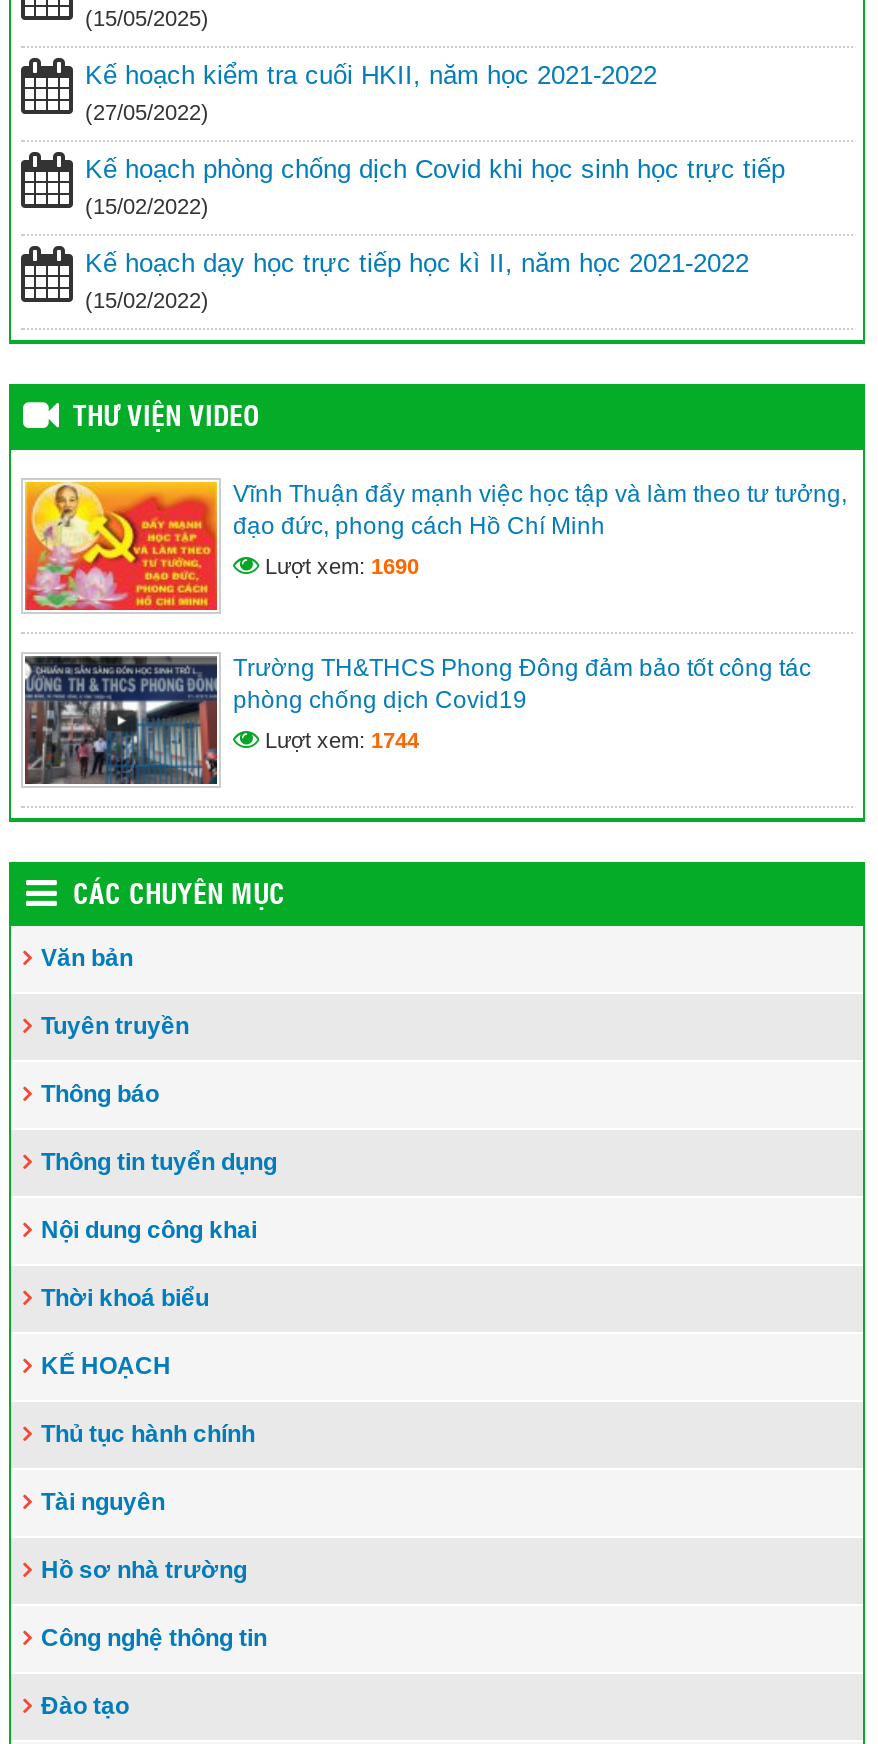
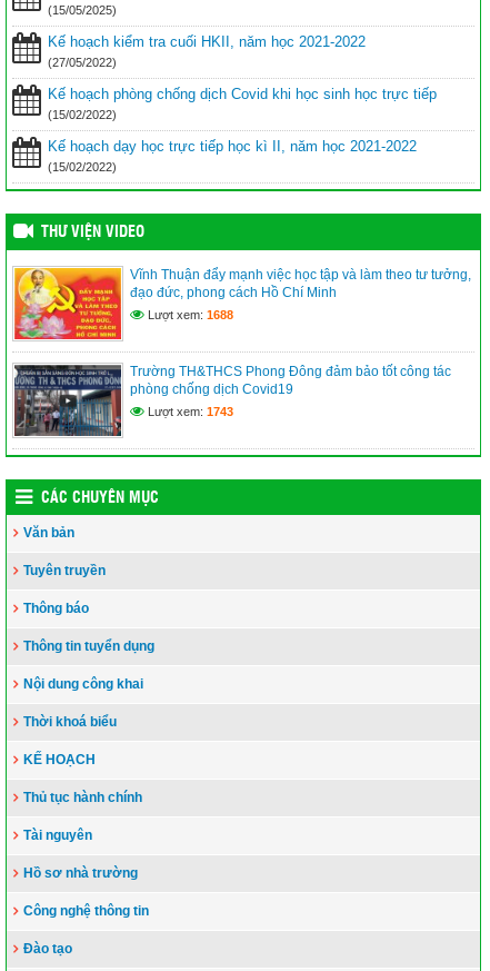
[259,554,419,578] Lượt xem: 1690 -> [144,308,233,322] Lượt xem: 1688
[259,728,419,752] Lượt xem: 1744 -> [144,405,233,418] Lượt xem: 1743

